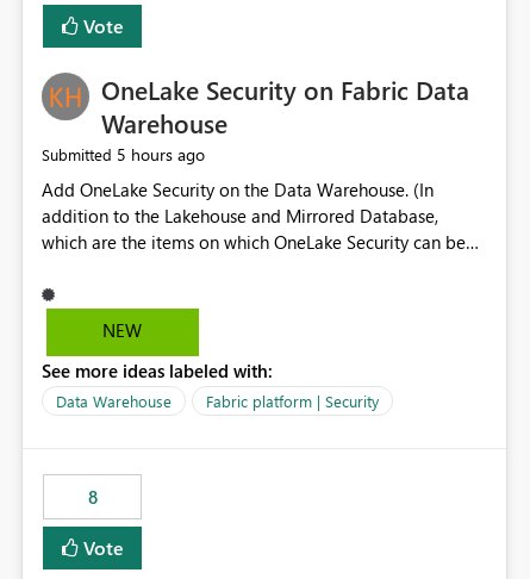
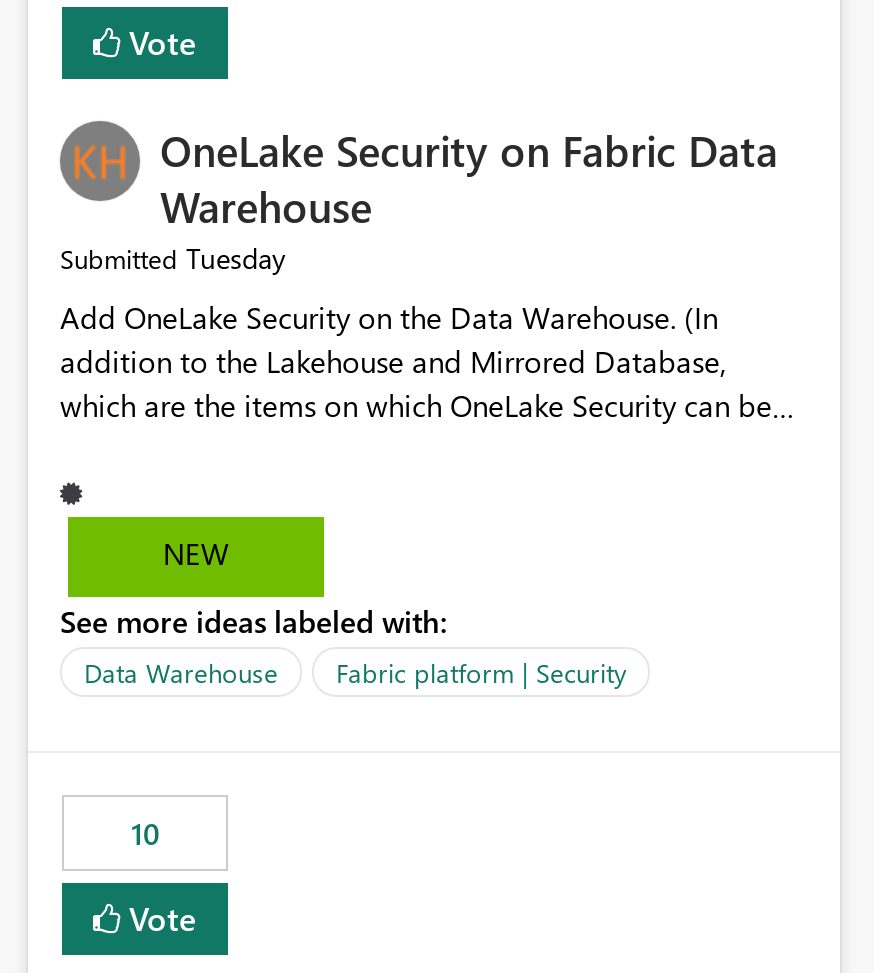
[42,143,205,166] Submitted 5 hours ago -> [60,240,286,278] Submitted Tuesday
[88,485,97,509] 8 -> [131,814,159,854] 10

